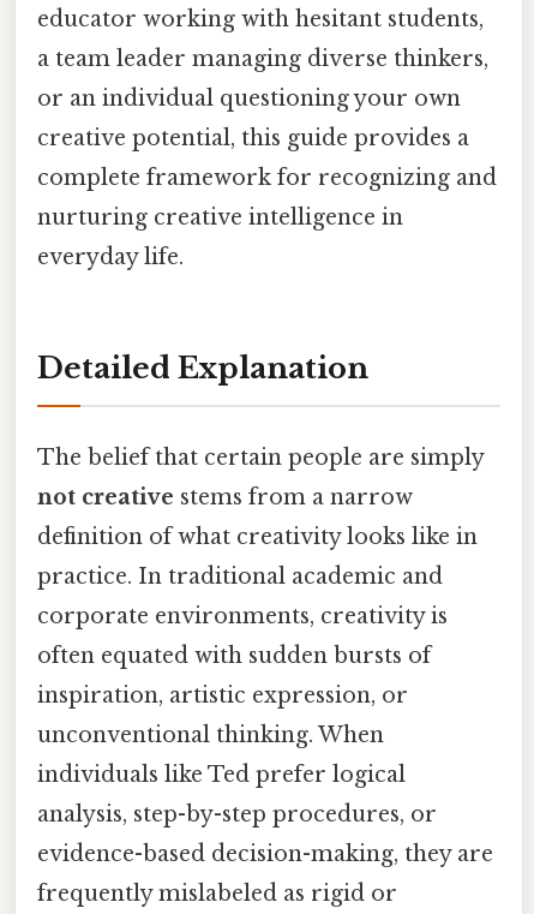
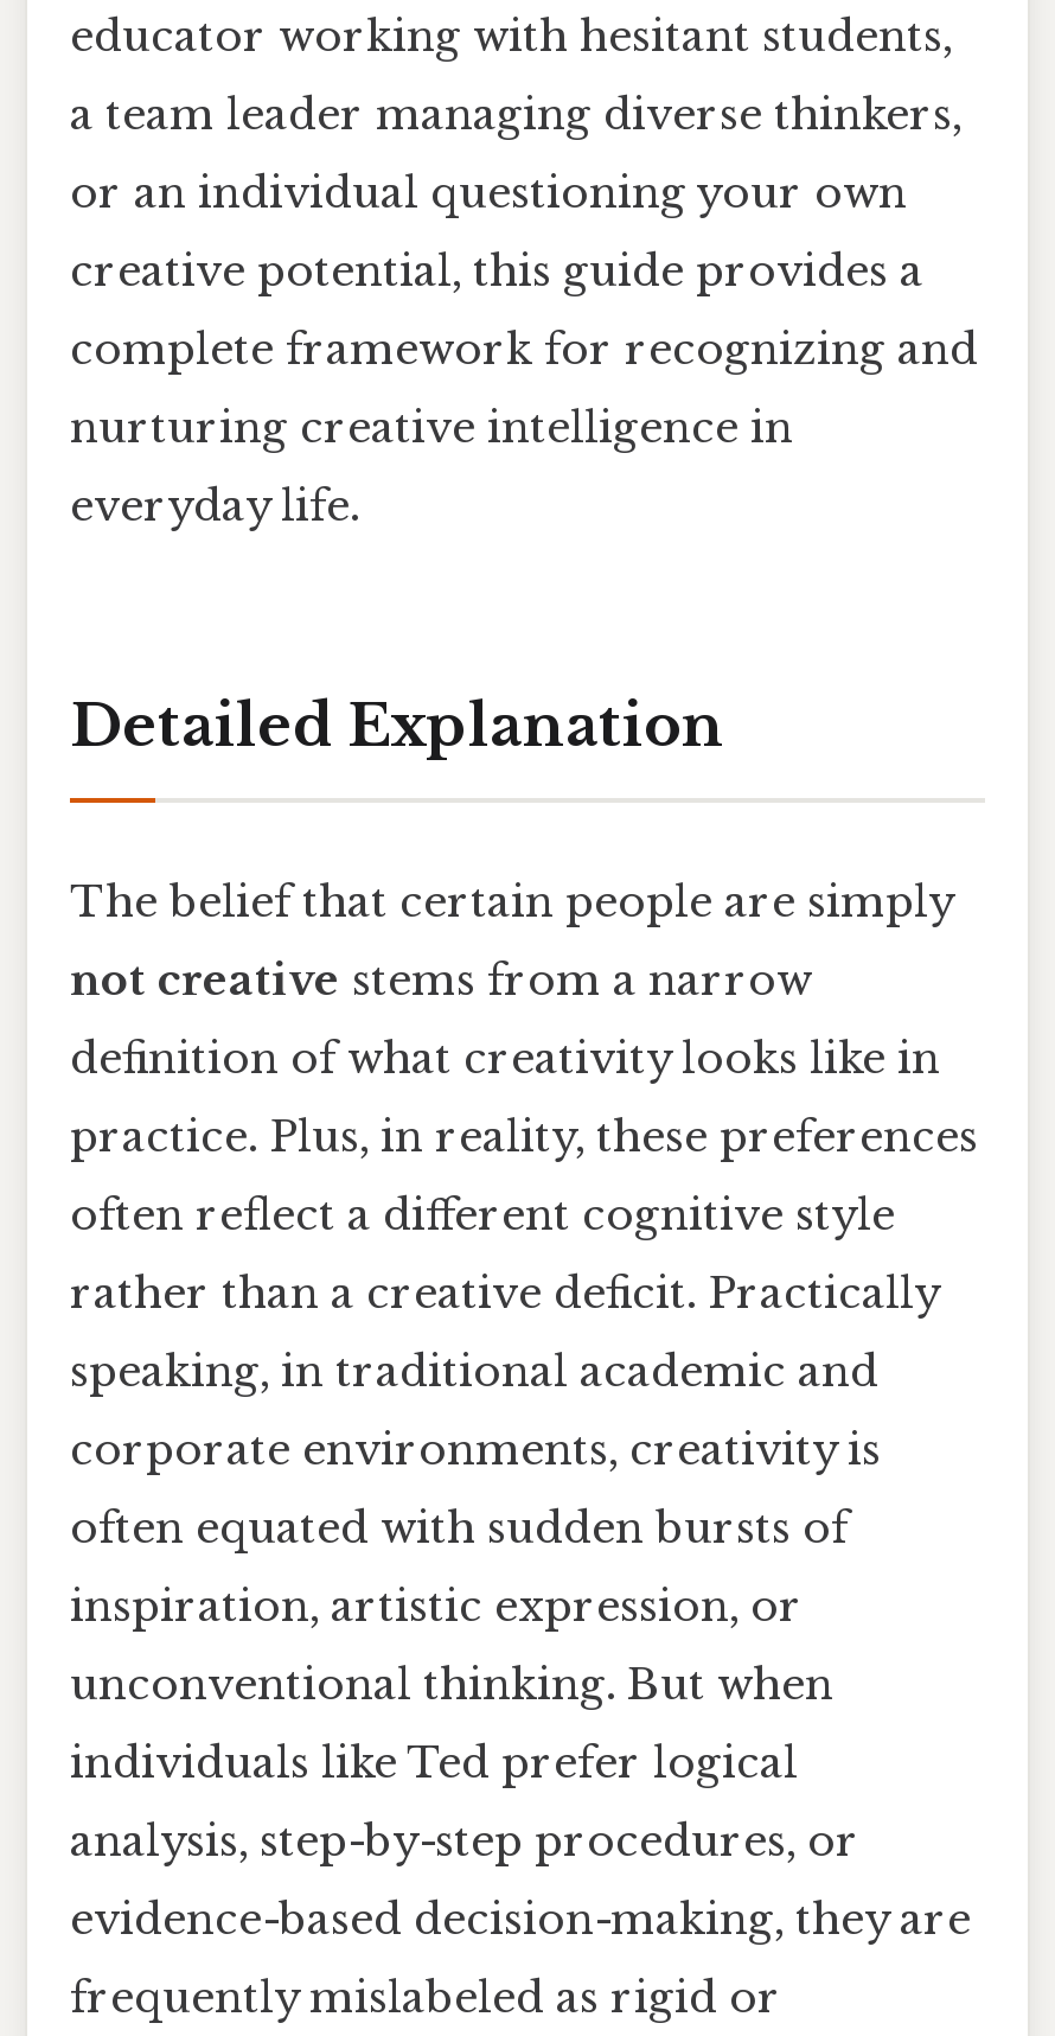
[37,564,443,590] practice. In traditional academic and -> [70,1112,978,1399] practice. Plus, in reality, these preferences | often reflect a different cognitive style | rather than a creative deficit. Practically | speaking, in traditional academic and
[37,722,384,748] unconventional thinking. When -> [70,1659,833,1712] unconventional thinking. But when

